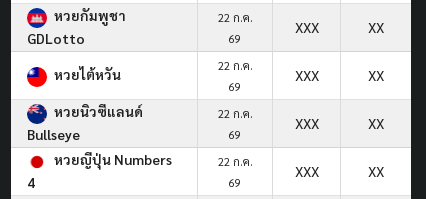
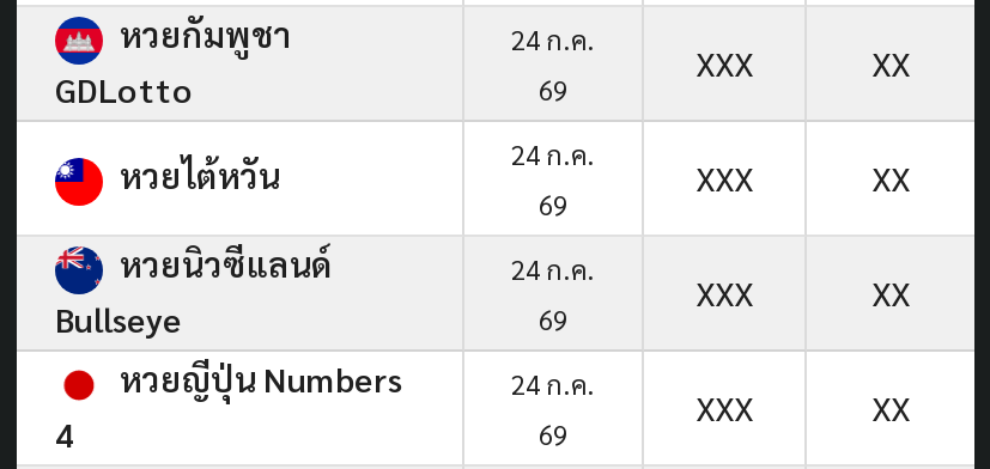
[217,10,252,25] 22 ก.ค. -> [511,21,595,57] 24 ก.ค.
[217,58,252,73] 22 ก.ค. -> [511,136,595,172] 24 ก.ค.
[217,106,252,121] 22 ก.ค. -> [511,251,595,287] 24 ก.ค.
[217,154,252,169] 22 ก.ค. -> [511,366,595,402] 24 ก.ค.

